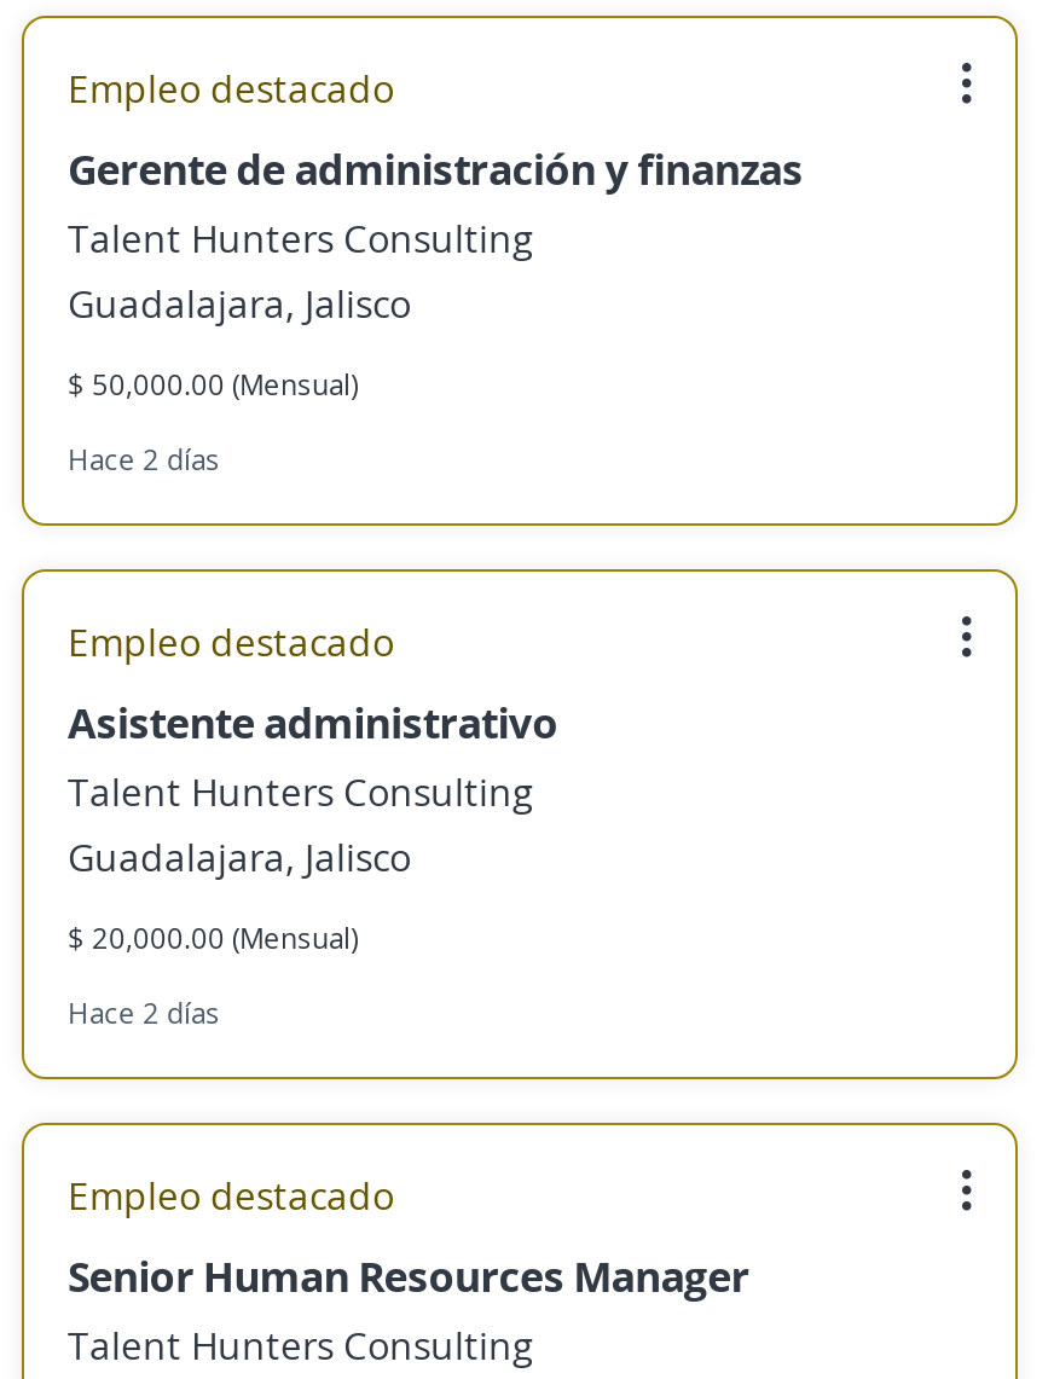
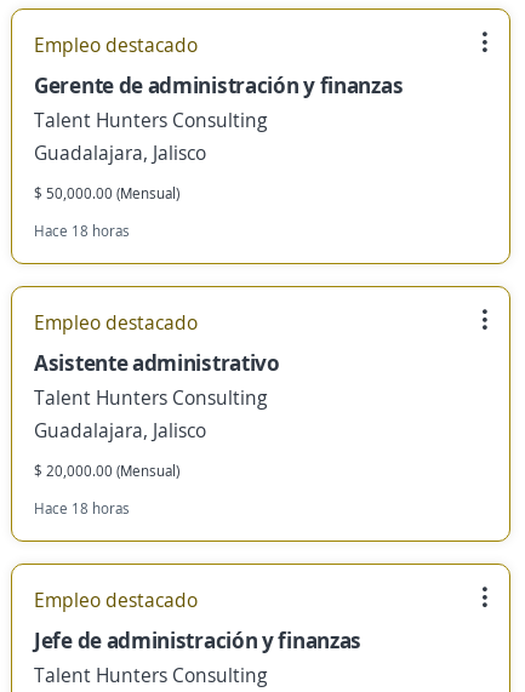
[68,439,220,480] Hace 2 días -> [34,221,130,241] Hace 18 horas
[68,992,220,1033] Hace 2 días -> [34,498,130,519] Hace 18 horas
[68,1246,749,1304] Senior Human Resources Manager -> [34,625,361,654] Jefe de administración y finanzas

